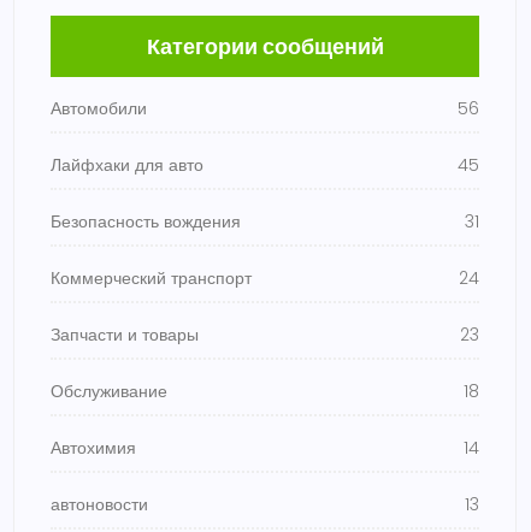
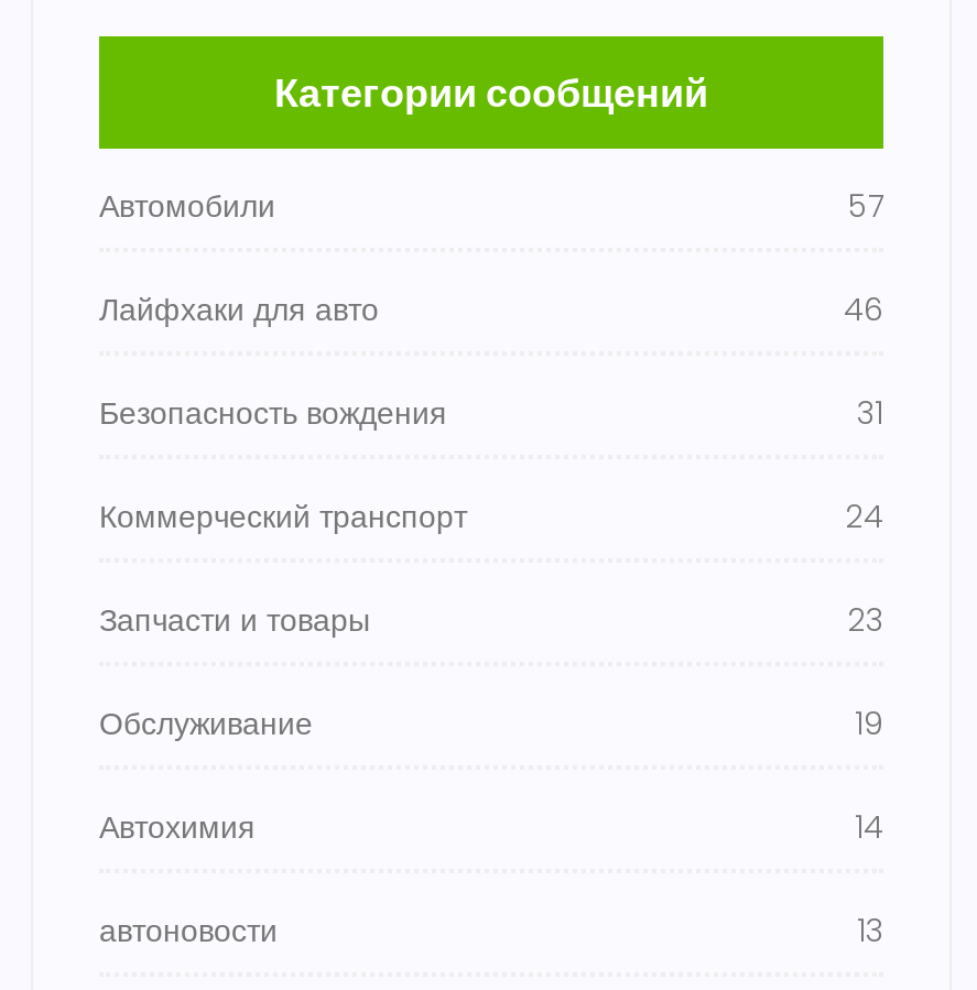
[458,97,479,121] 56 -> [848,184,883,228] 57
[458,153,479,177] 45 -> [844,288,883,332] 46
[464,379,479,403] 18 -> [855,702,883,746] 19

